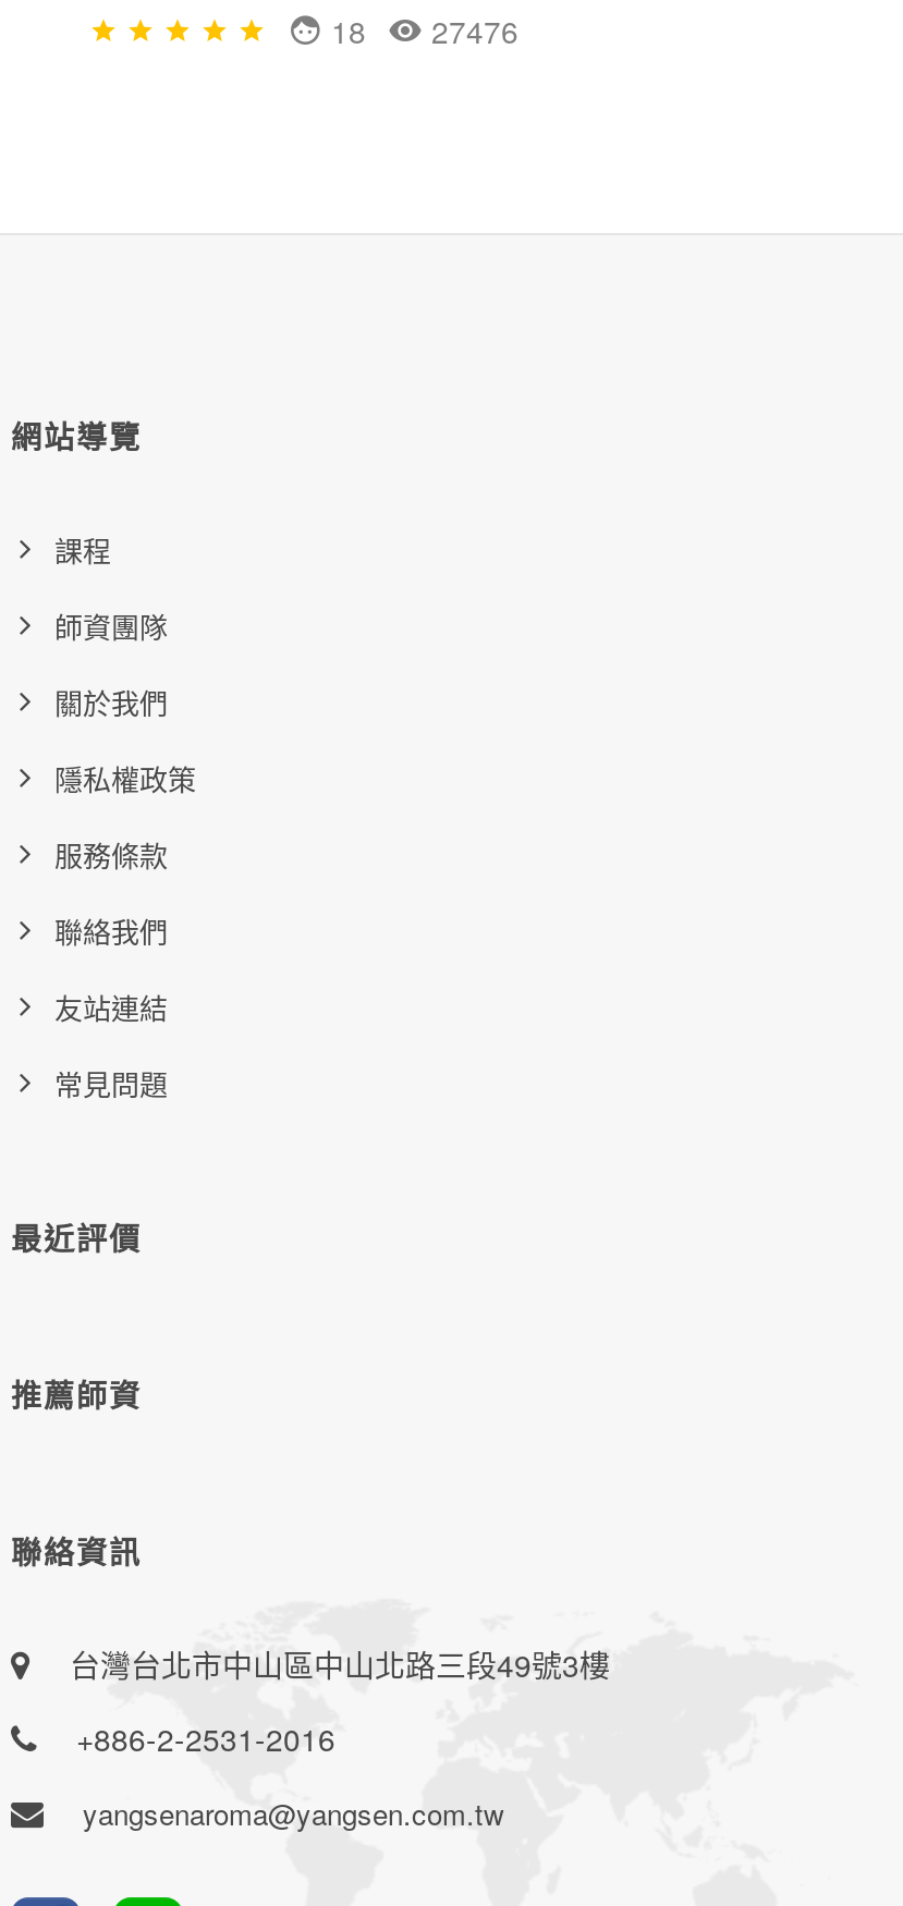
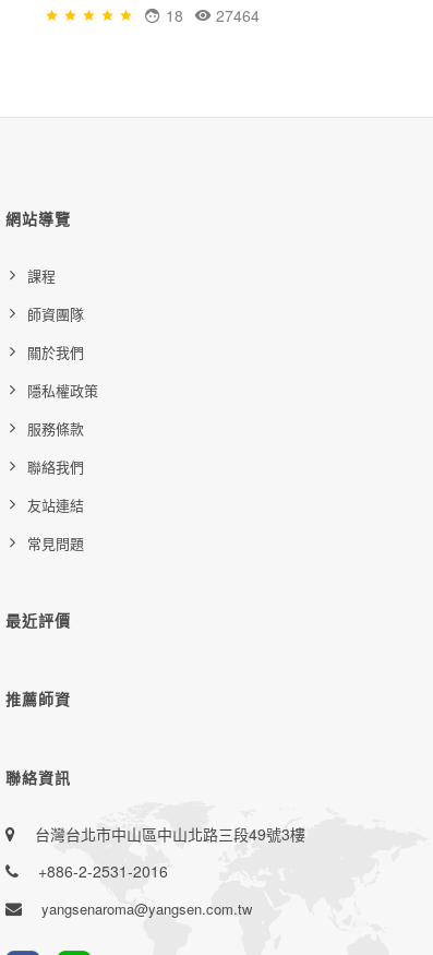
[331,9,518,53] 18 27476 -> [166,5,260,26] 18 27464

